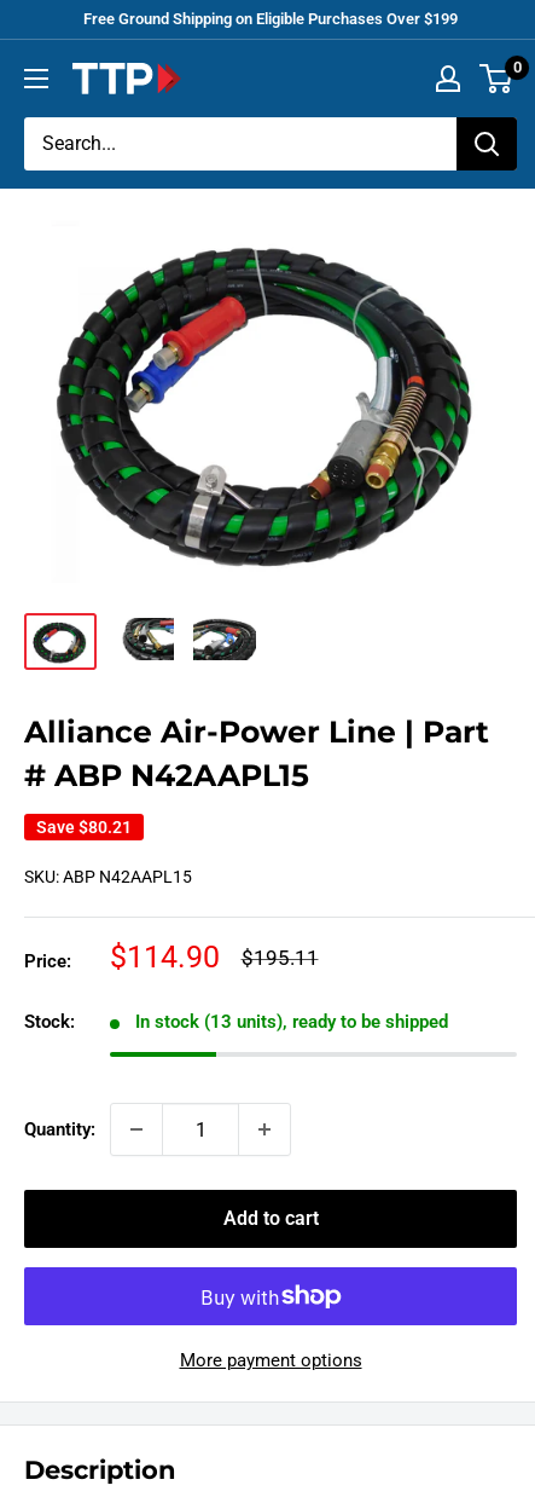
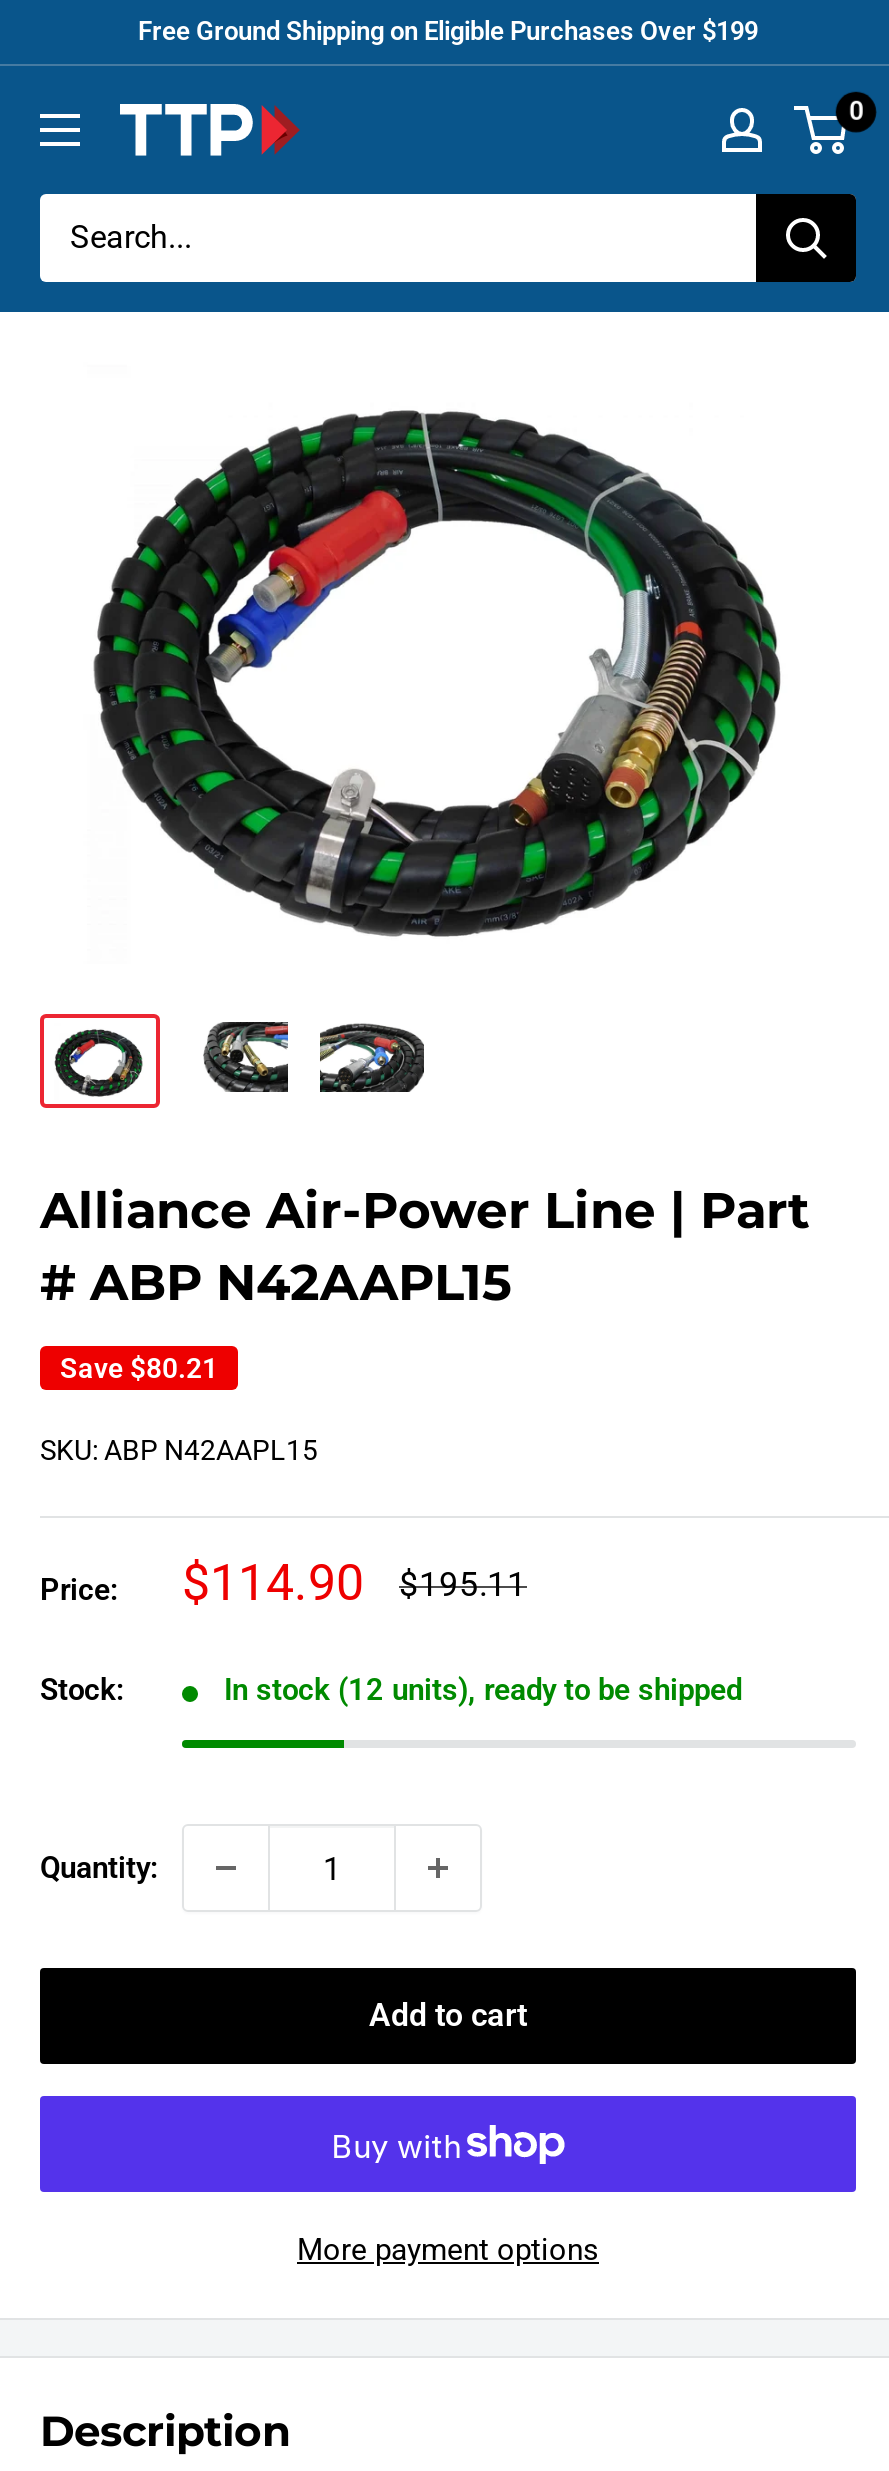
[135,1011,448,1033] In stock (13 units), ready to be shipped -> [224,1672,742,1708] In stock (12 units), ready to be shipped

